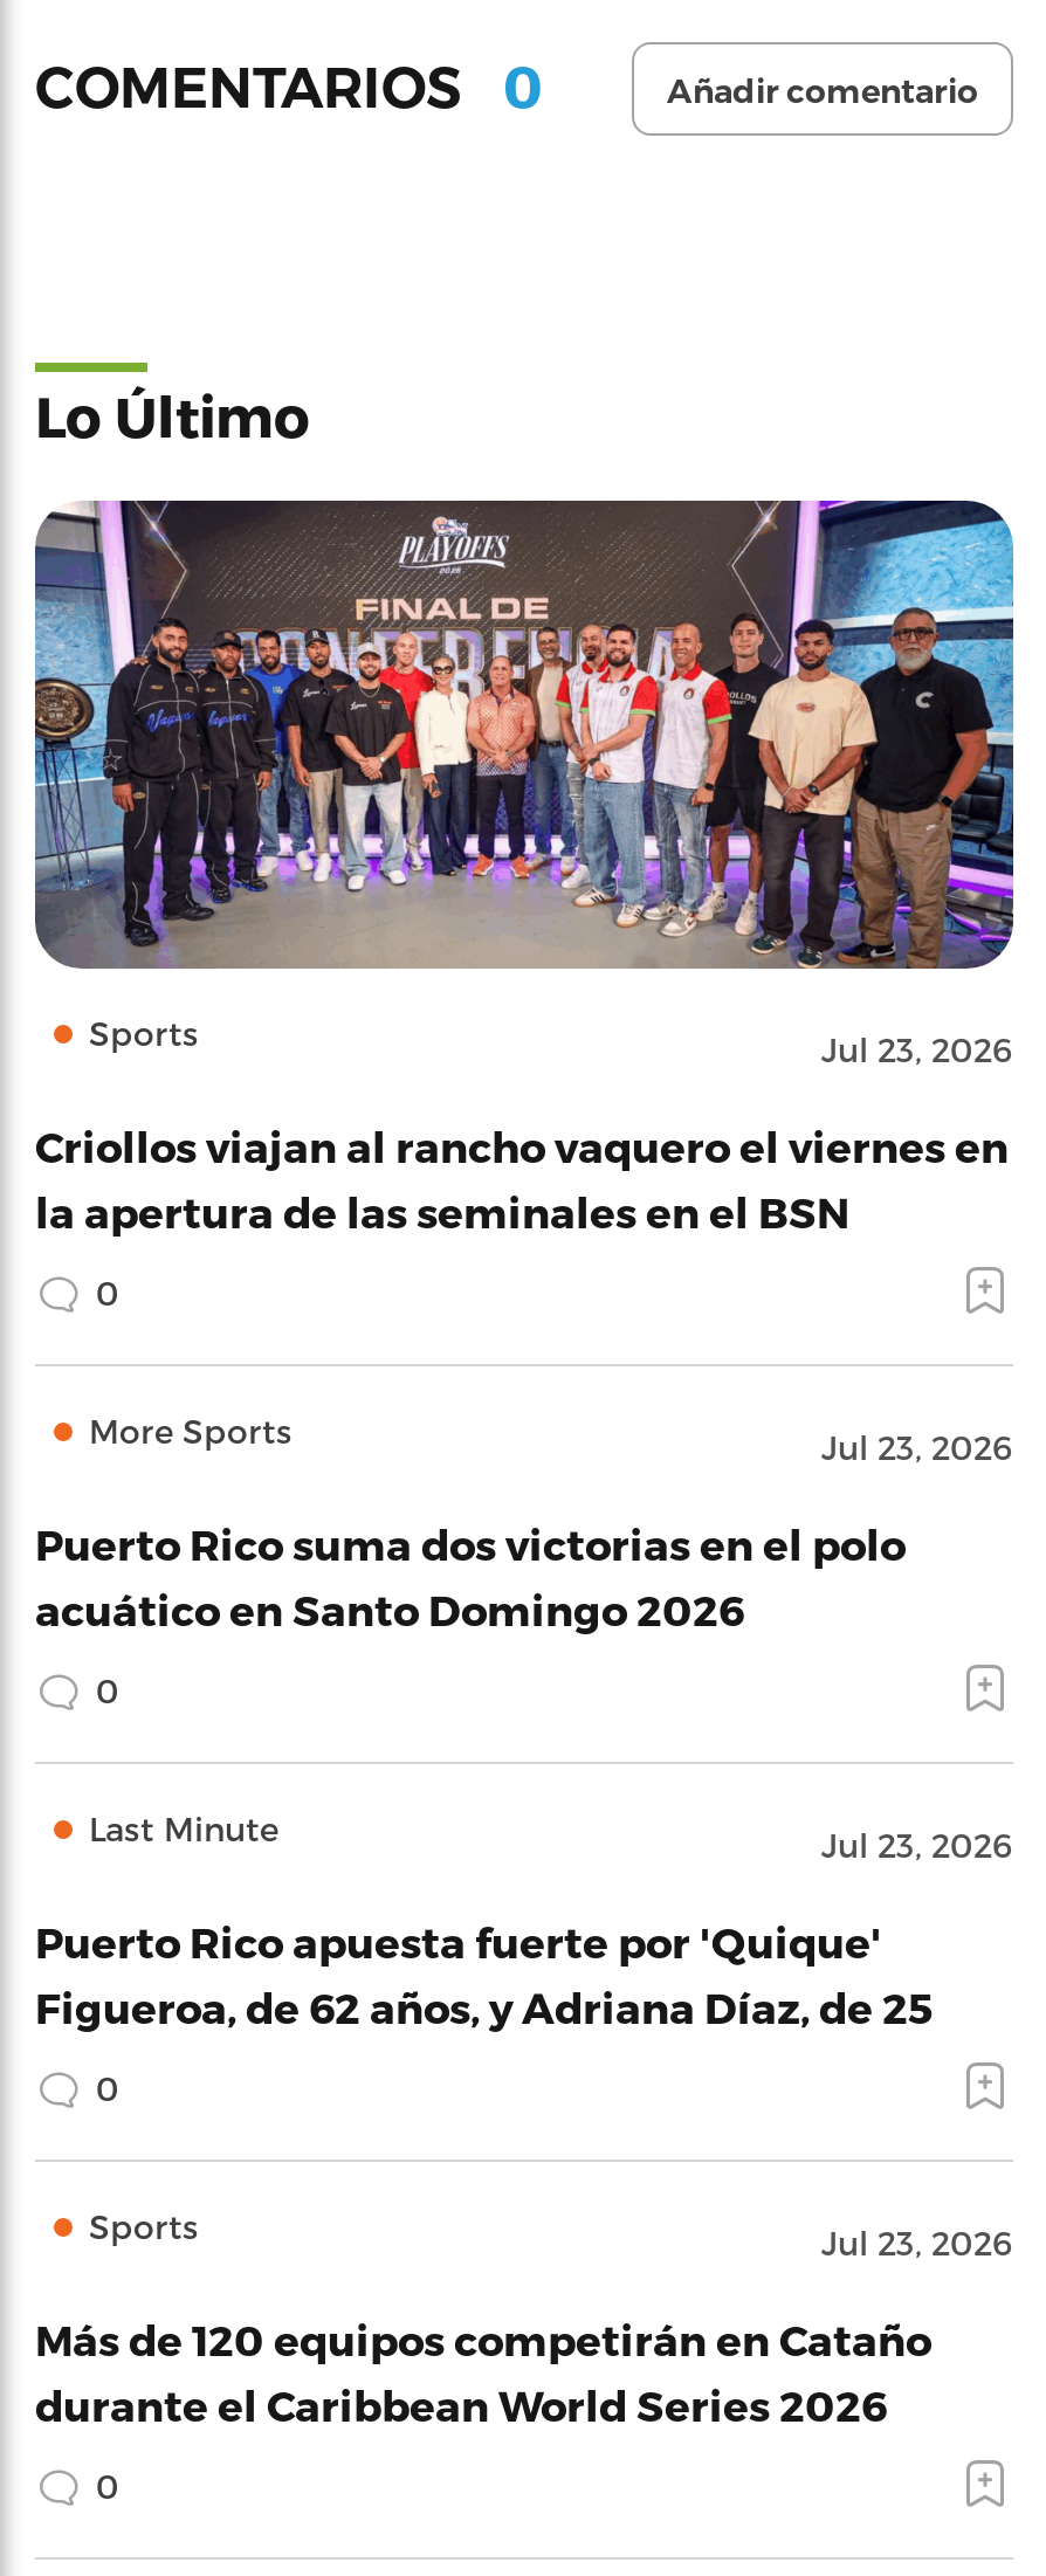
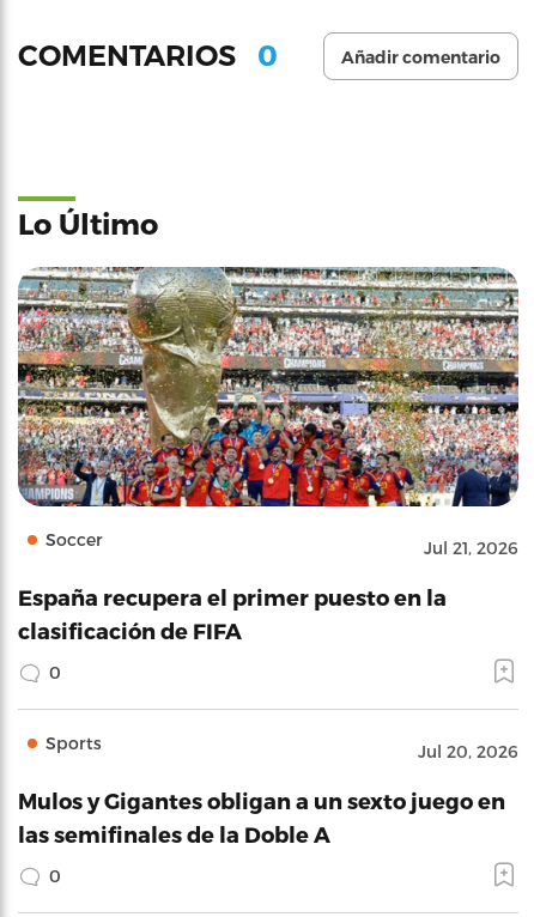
[33,498,1016,2030] [image] | Sports | Jul 23, 2026 | Criollos viajan al rancho vaquero el viernes en | la apertura de las seminales en el BSN | 0 | More Sports | Jul 23, 2026 | Puerto Rico suma dos victorias en el polo | acuático en Santo Domingo 2026 | 0 | Last Minute | Jul 23, 2026 | Puerto Rico apuesta fuerte por 'Quique' | Figueroa, de 62 años, y Adriana Díaz, de 25 -> [17,266,520,642] [image] | Soccer | Jul 21, 2026 | España recupera el primer puesto en la | clasificación de FIFA
[821,2222,1013,2261] Jul 23, 2026 -> [418,740,518,761] Jul 20, 2026
[35,2313,931,2427] Más de 120 equipos competirán en Cataño | durante el Caribbean World Series 2026 -> [18,787,505,846] Mulos y Gigantes obligan a un sexto juego en | las semifinales de la Doble A

